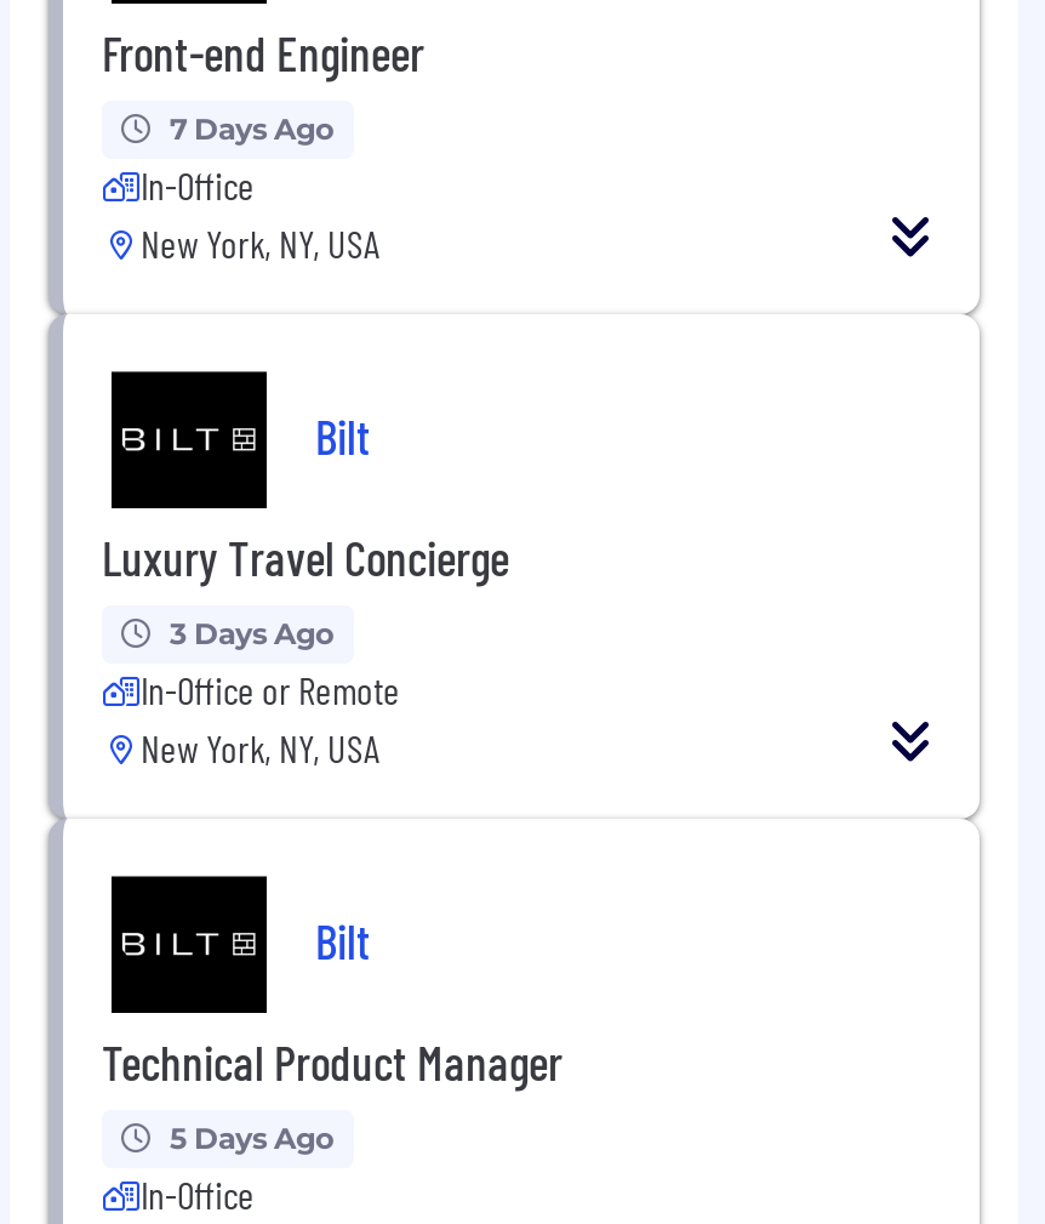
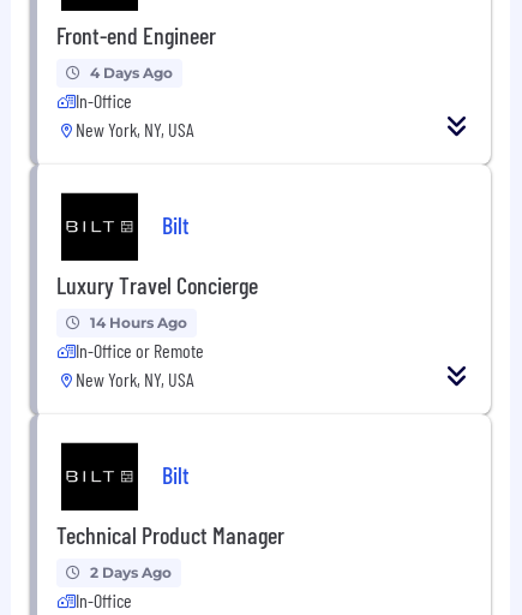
[170,109,335,146] 7 Days Ago -> [90,63,173,81] 4 Days Ago
[170,614,335,650] 3 Days Ago -> [90,313,187,331] 14 Hours Ago
[170,1119,335,1155] 5 Days Ago -> [90,563,172,581] 2 Days Ago

